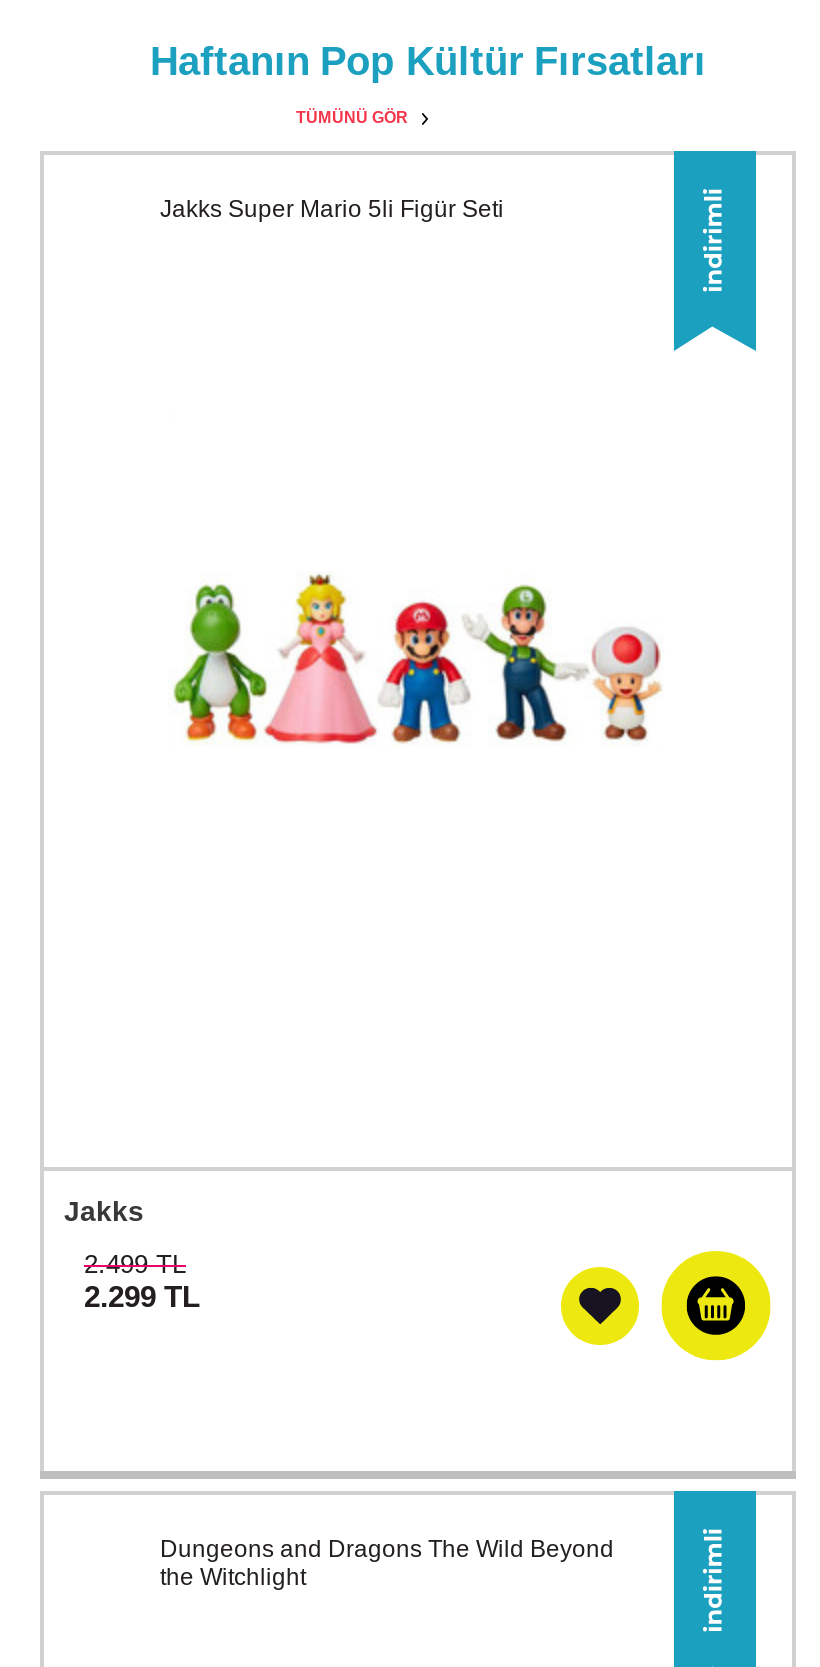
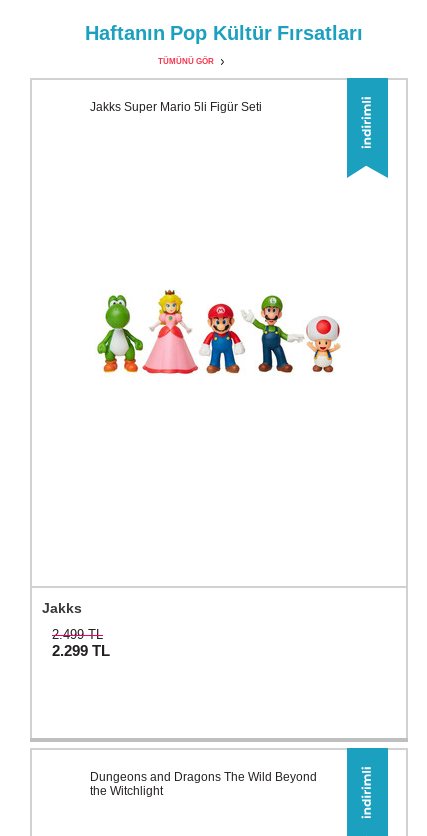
[660,1249,772,1363] [image] -> none
[558,1265,642,1347] [image] -> none

